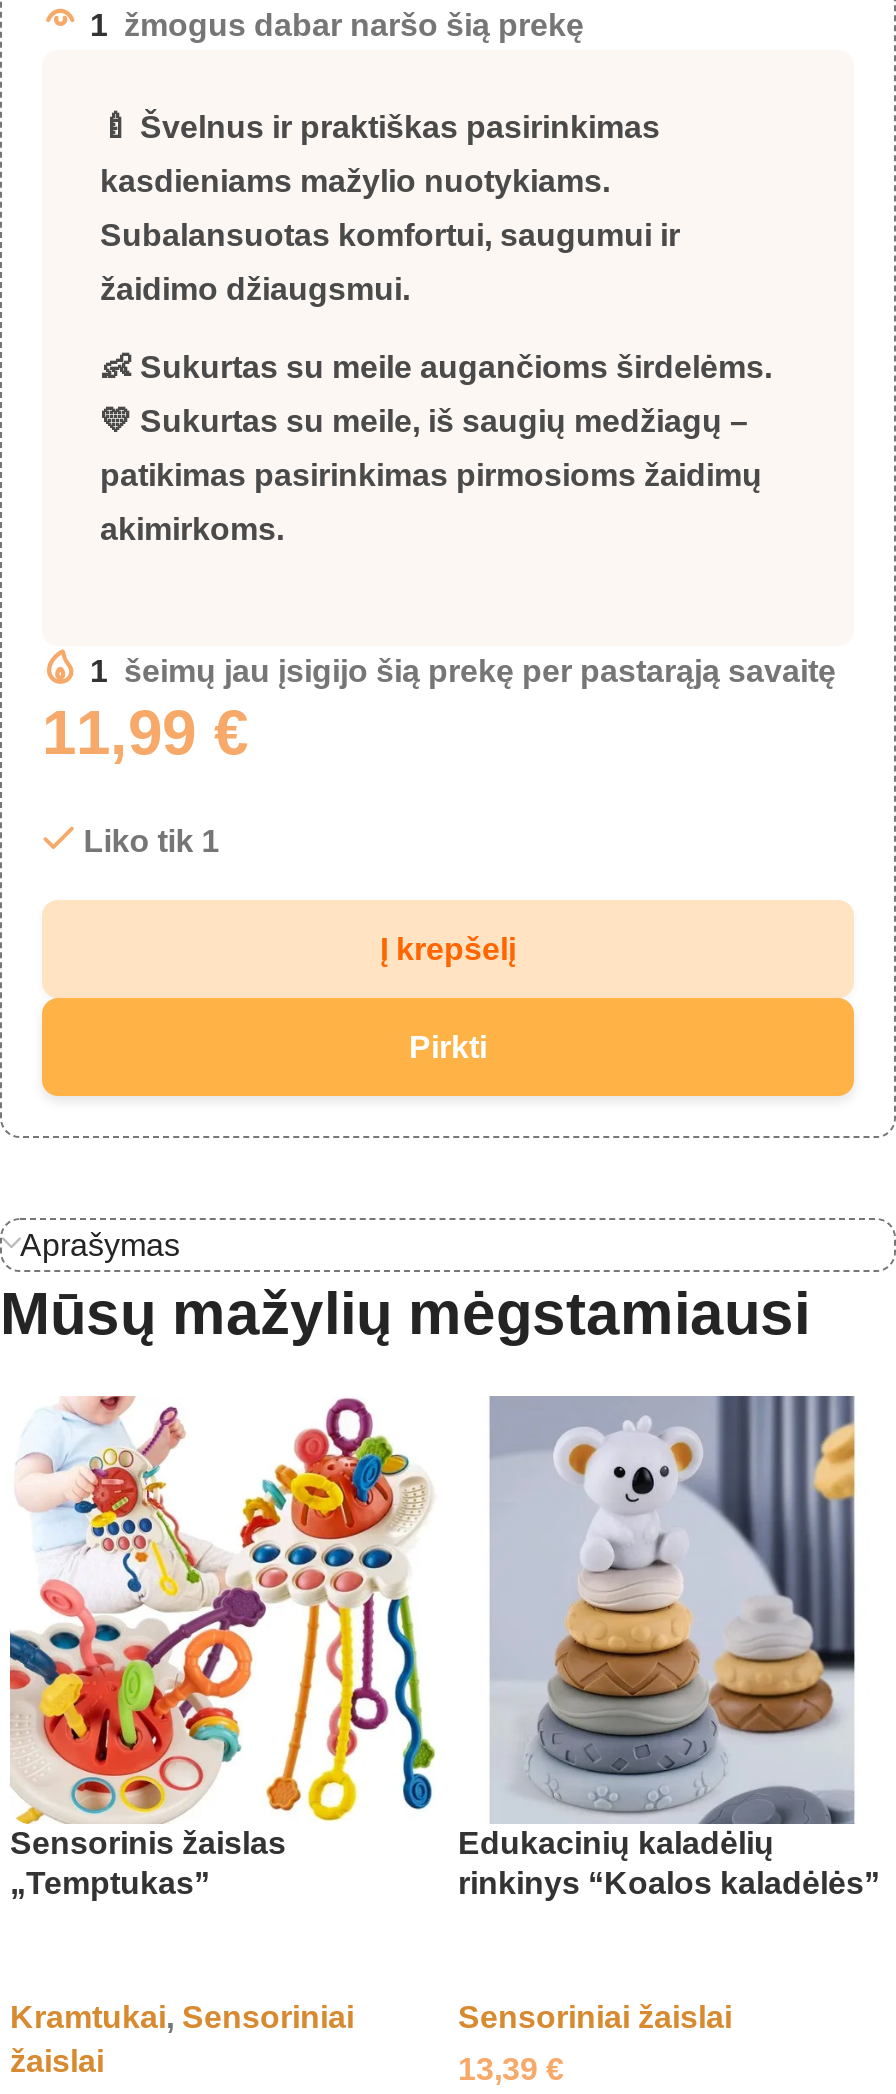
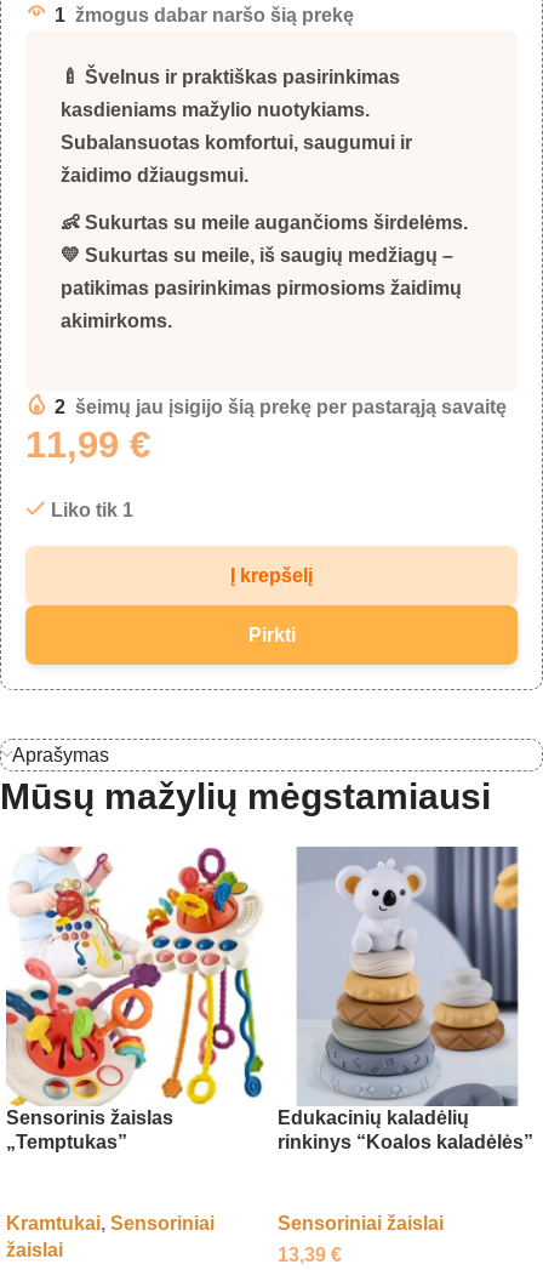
[90,655,836,689] 1 šeimų jau įsigijo šią prekę per pastarąją savaitę -> [55,397,507,418] 2 šeimų jau įsigijo šią prekę per pastarąją savaitę

